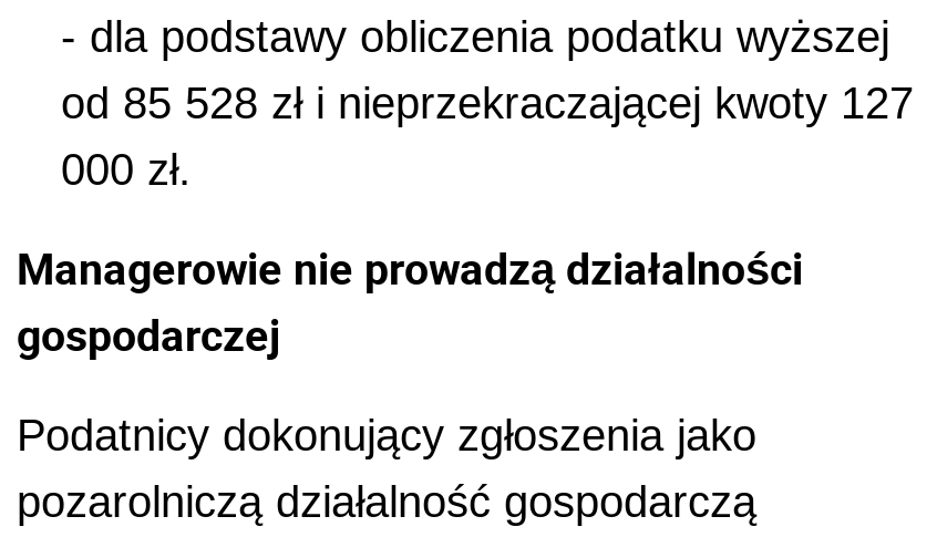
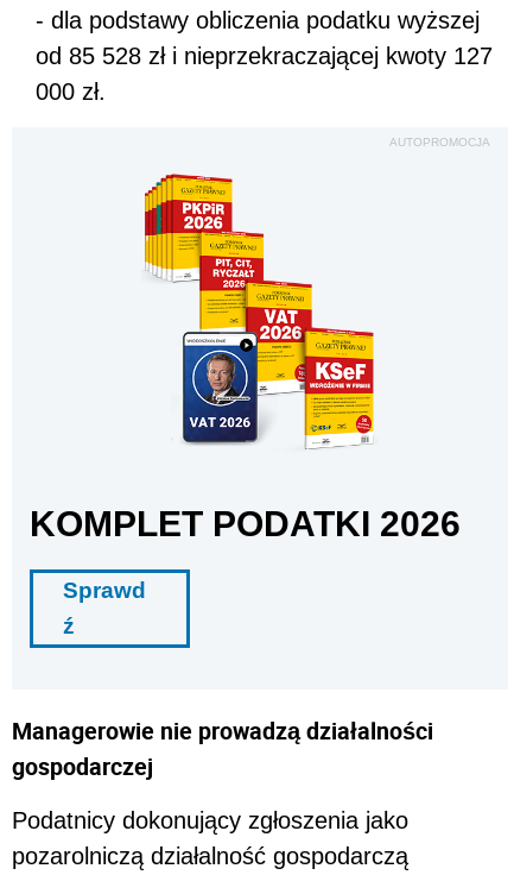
none -> [30,504,461,638] KOMPLET PODATKI 2026 | Sprawd | ź
none -> [144,172,375,451] [image]
none -> [389,135,490,148] AUTOPROMOCJA

